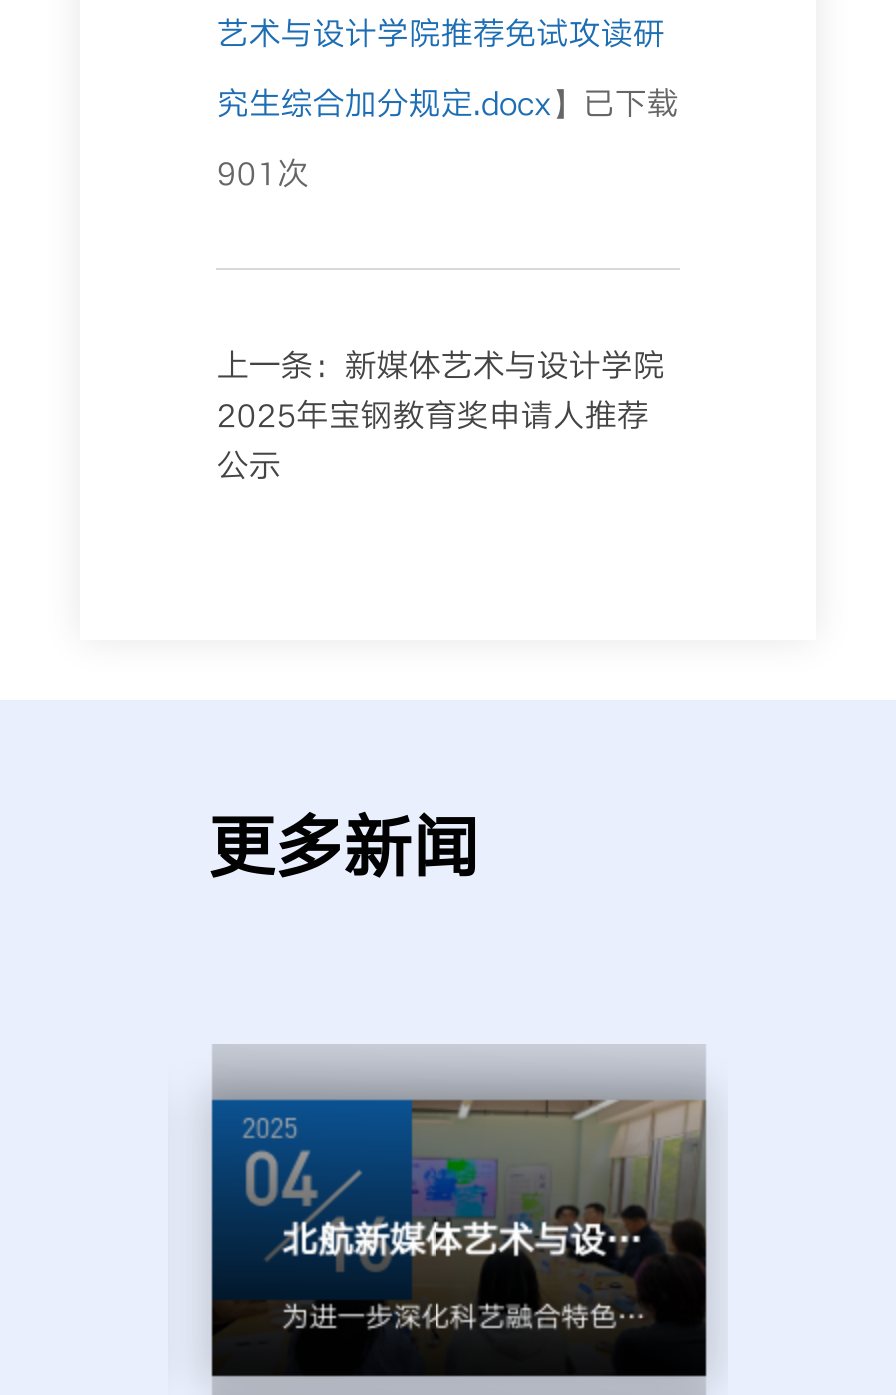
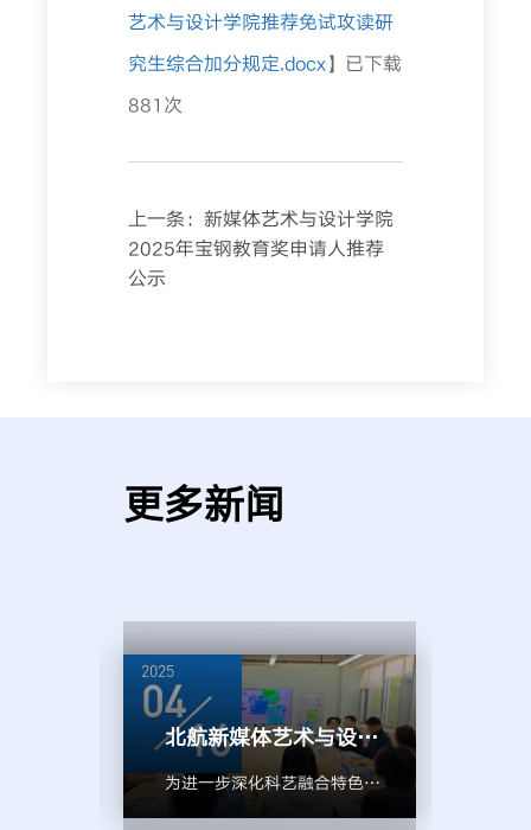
[217,149,309,193] 901次 -> [128,91,183,117] 881次

